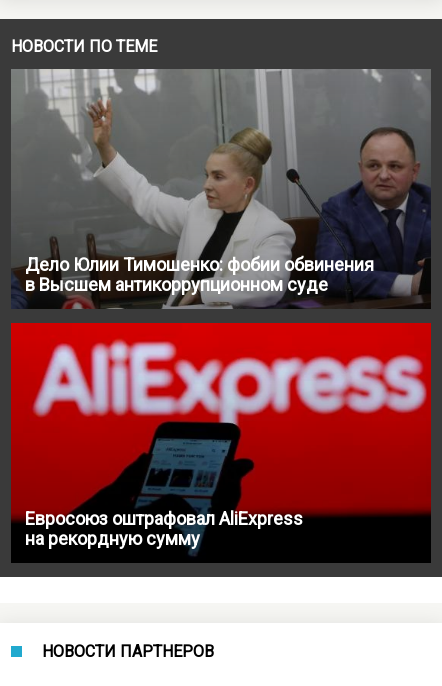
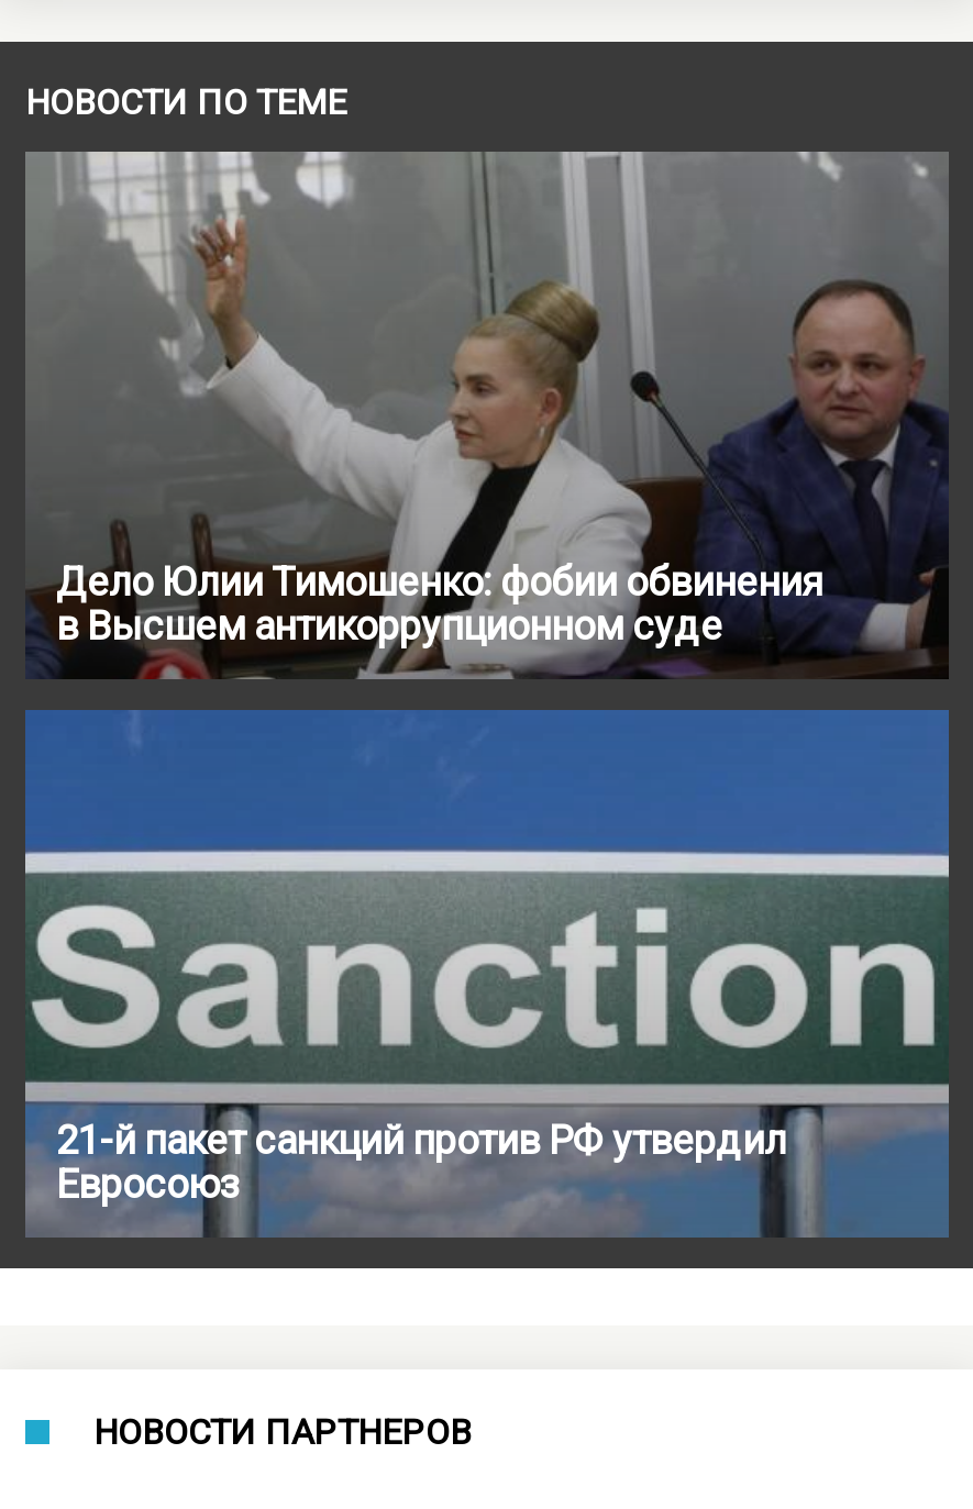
[10,322,432,563] [image] | Евросоюз оштрафовал AliExpress | на рекордную сумму -> [23,708,951,1238] [image] | 21-й пакет санкций против РФ утвердил | Евросоюз

